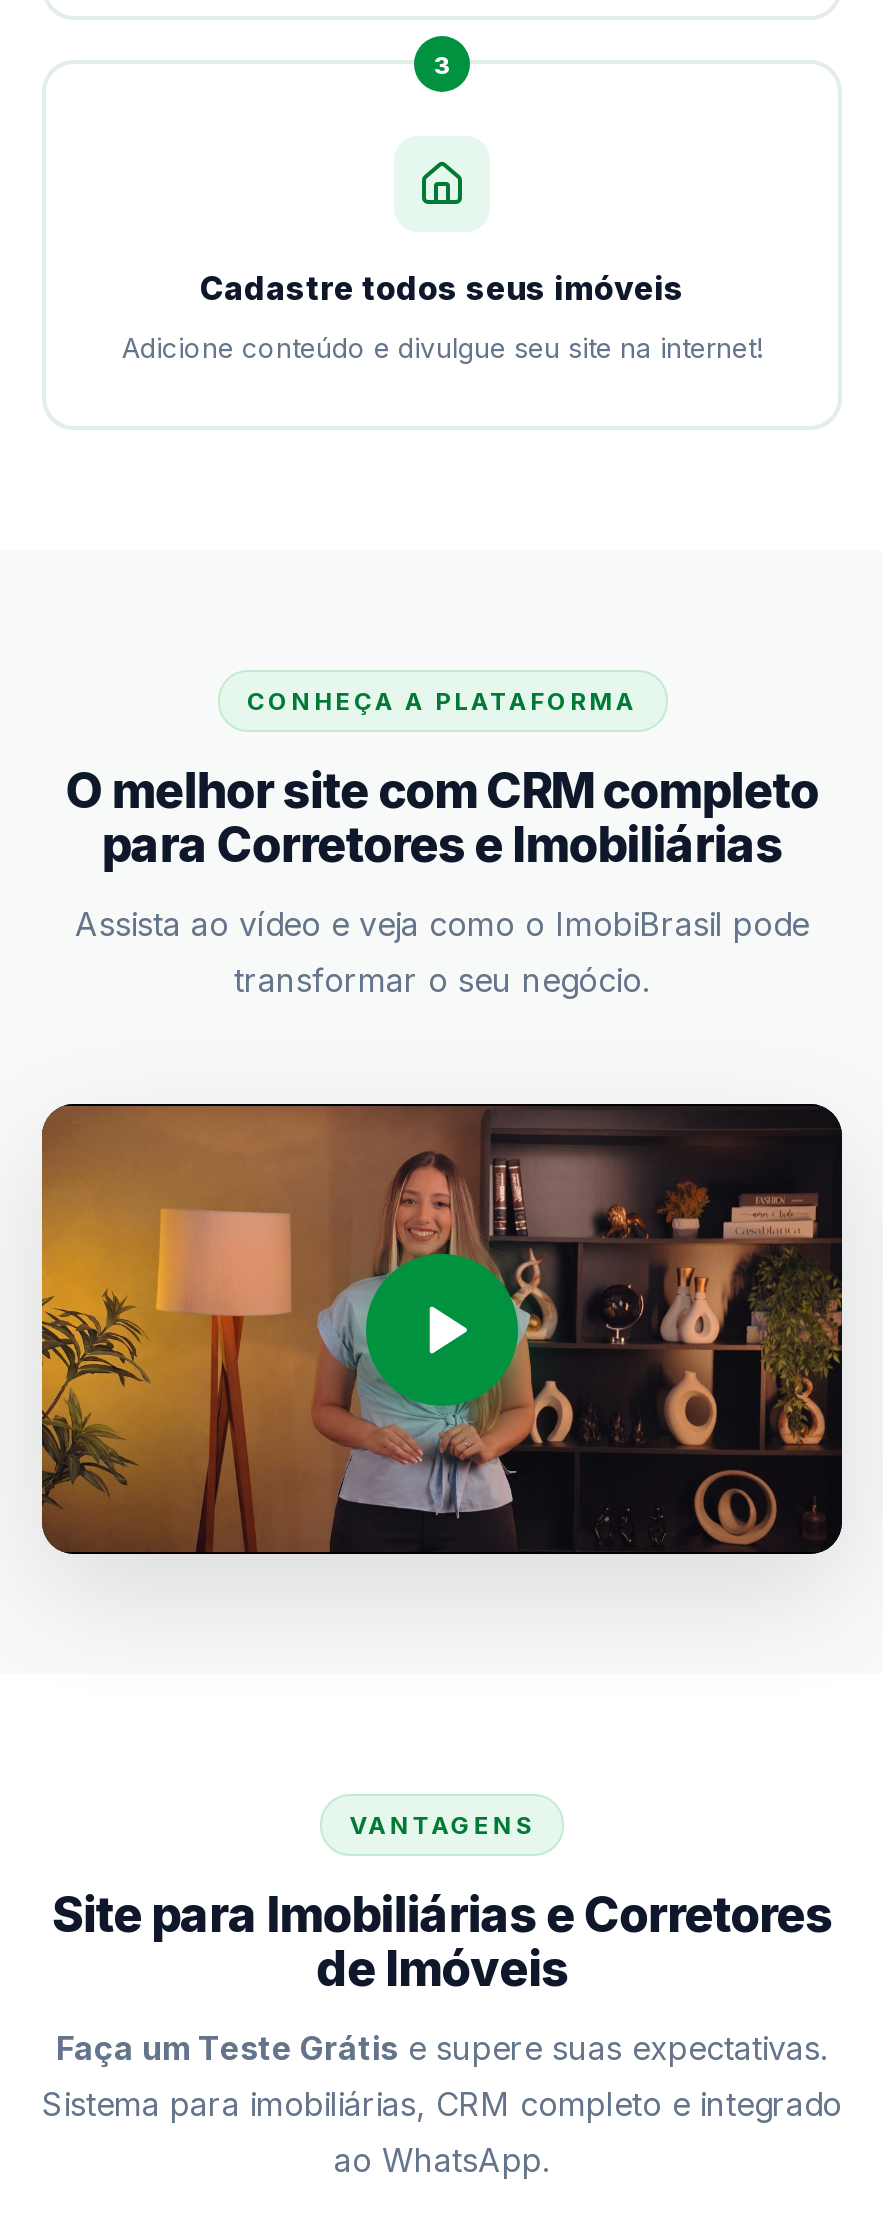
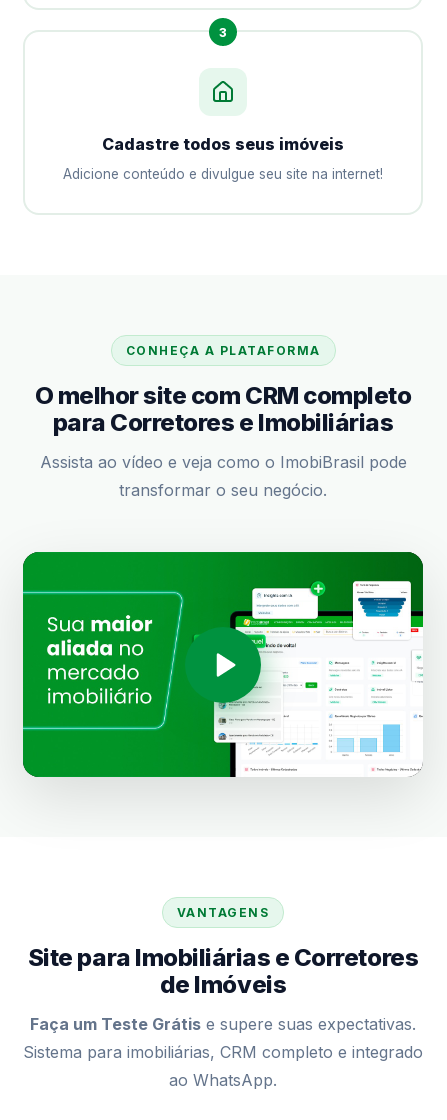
[40,1102,844,1556] [image] -> [22,551,424,778] [image]

